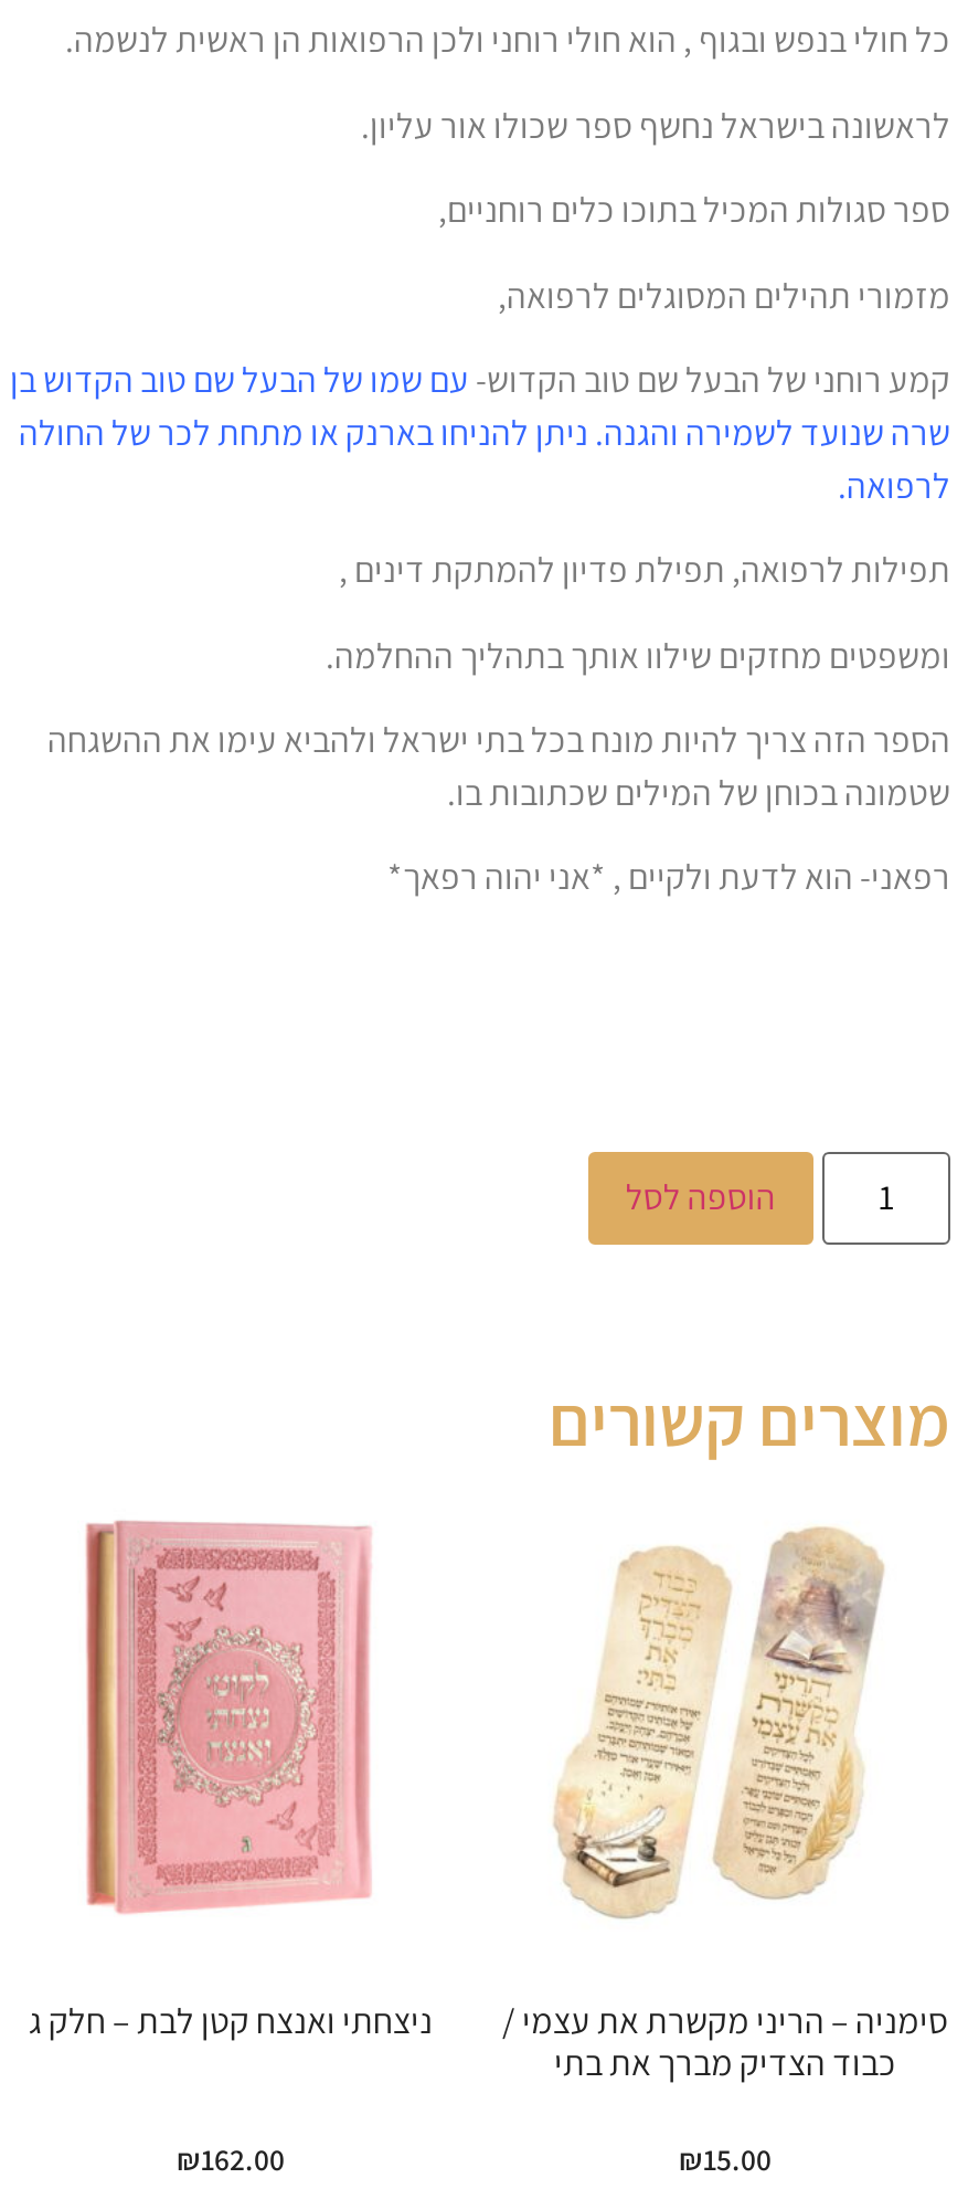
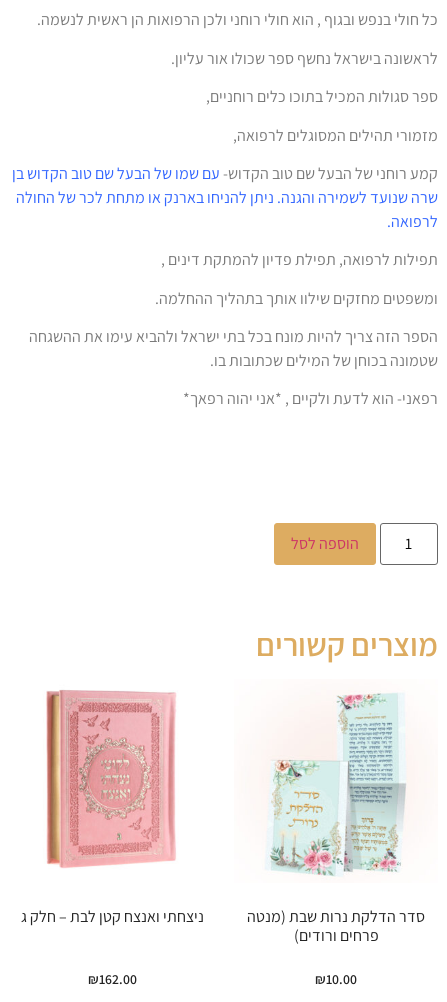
[502,1525,948,2085] [image] | סימניה – הריני מקשרת את עצמי / | כבוד הצדיק מברך את בתי -> [247,693,425,946] [image] | סדר הדלקת נרות שבת (מנטה | פרחים ורודים)
[679,2138,772,2178] ₪15.00 -> [315,970,357,988] ₪10.00

